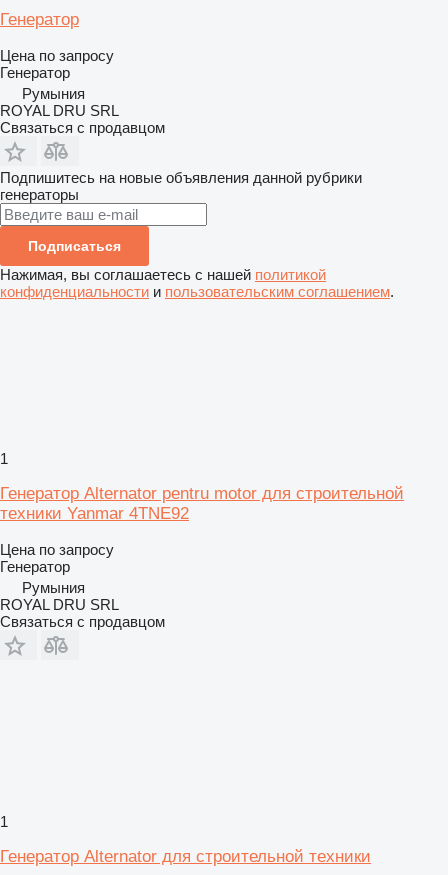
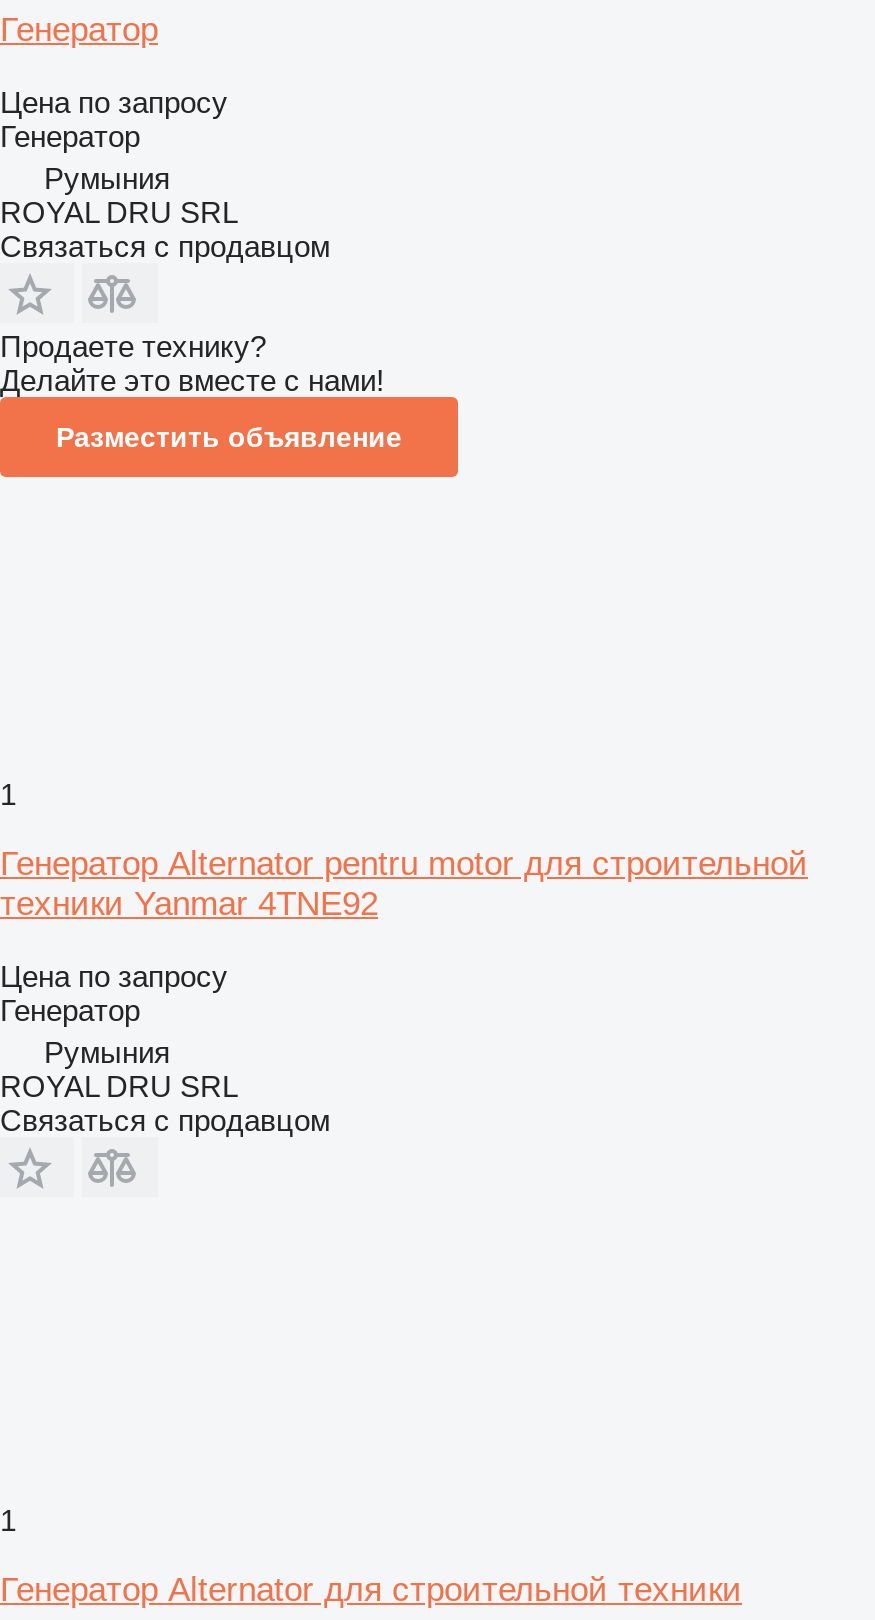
[0,169,394,300] Подпишитесь на новые объявления данной рубрики | генераторы | Подписаться | Нажимая, вы соглашаетесь с нашей политикой | конфиденциальности и пользовательским соглашением. -> [0,330,402,454] Продаете технику? | Делайте это вместе с нами! | Разместить объявление

